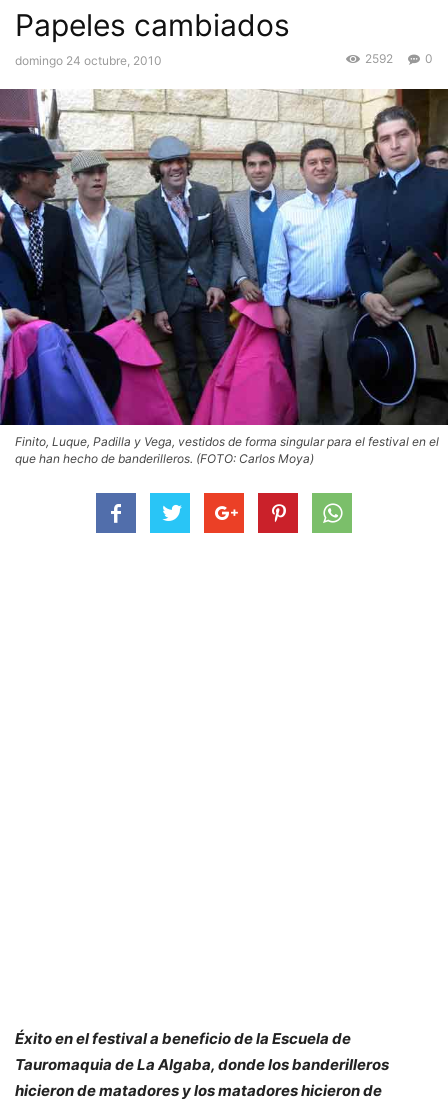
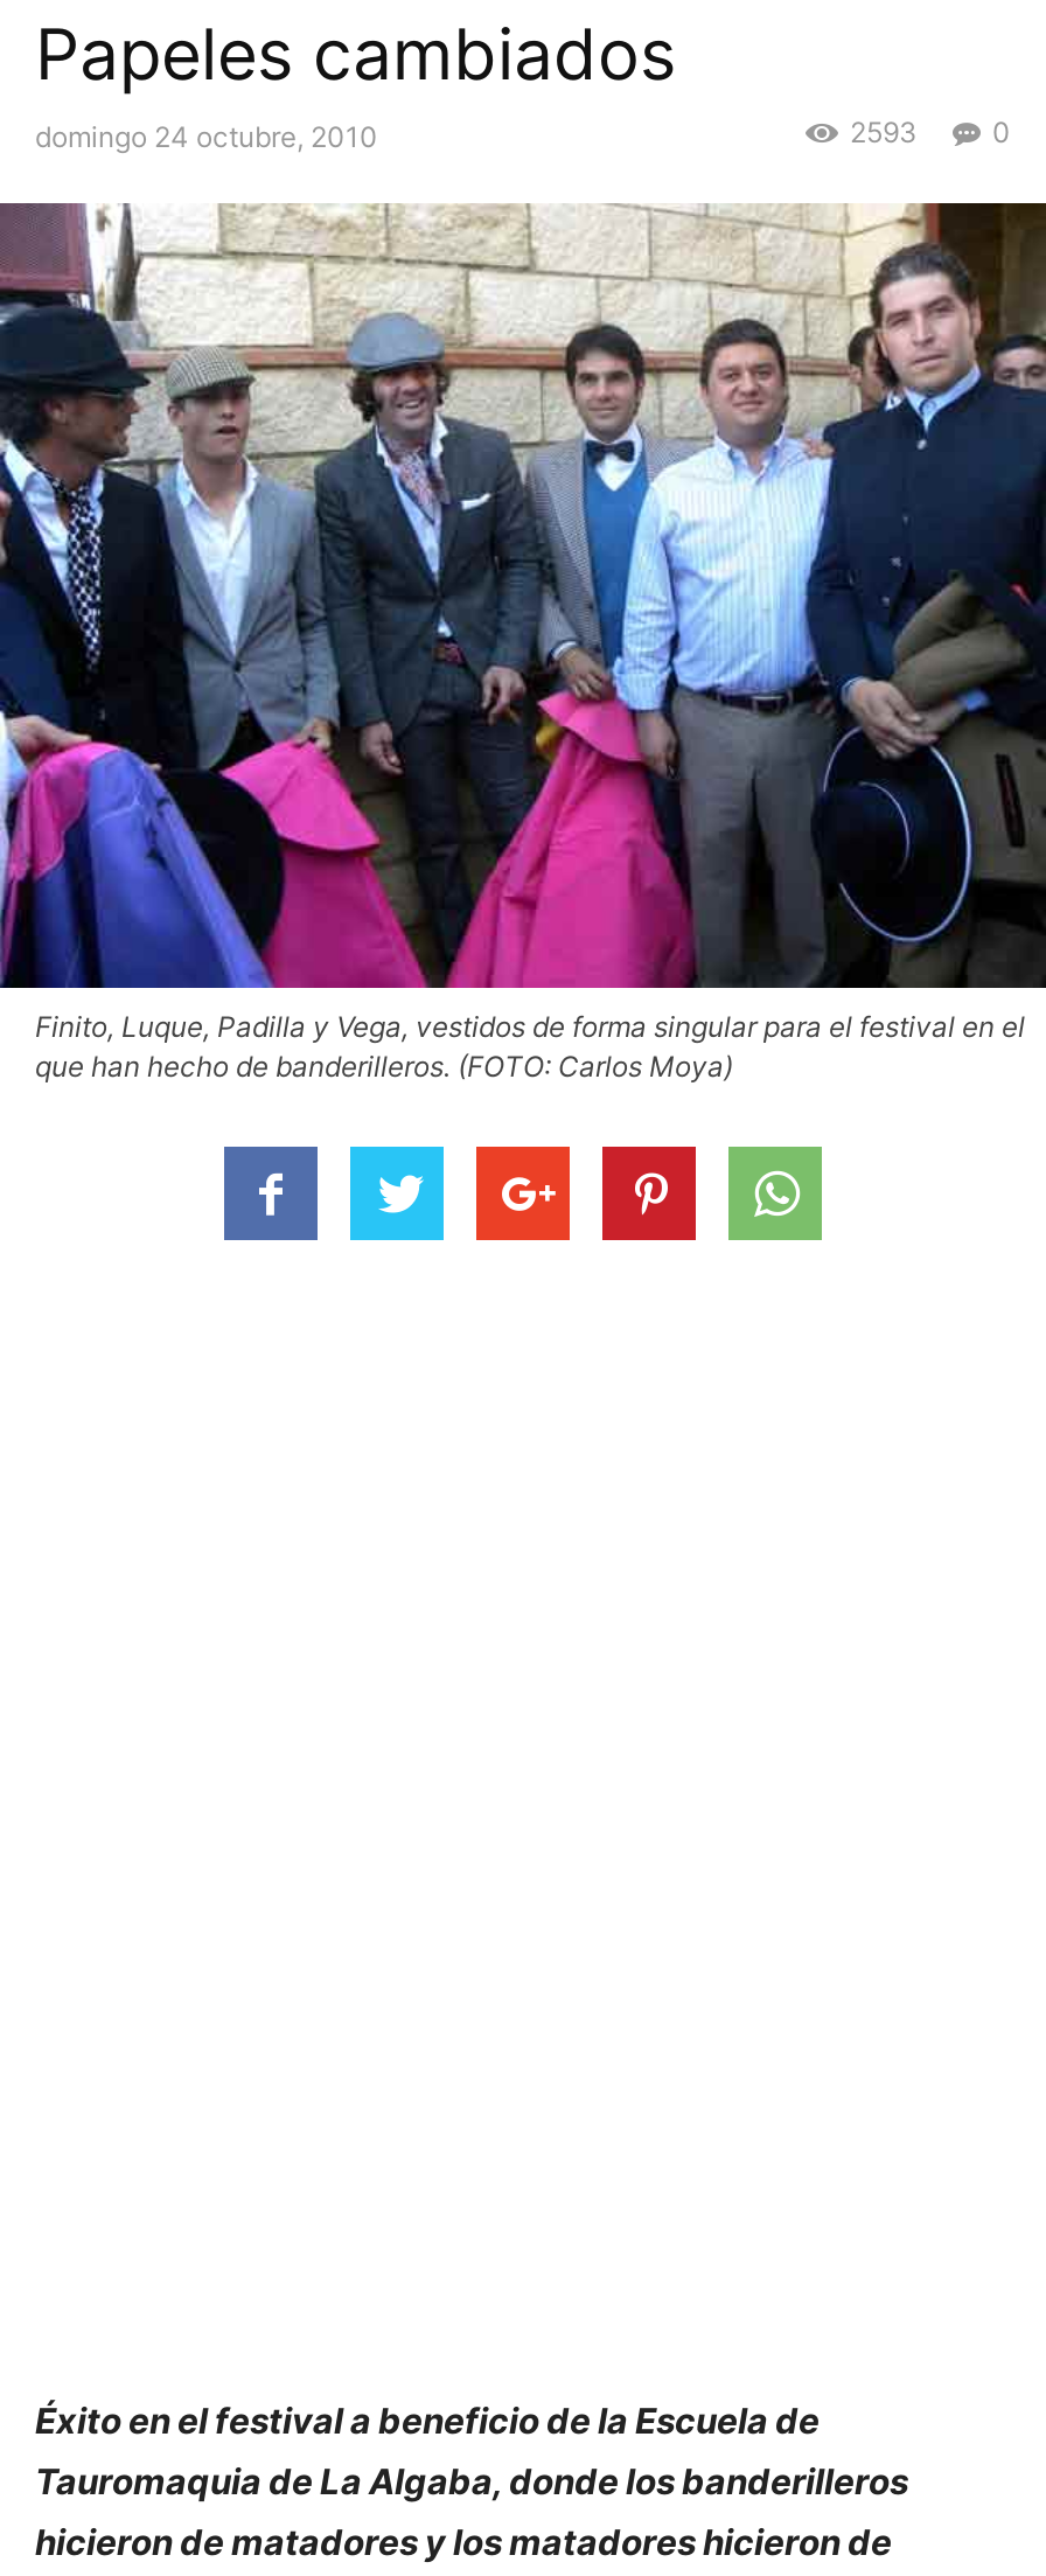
[365,51,393,66] 2592 -> [850,114,918,149] 2593

